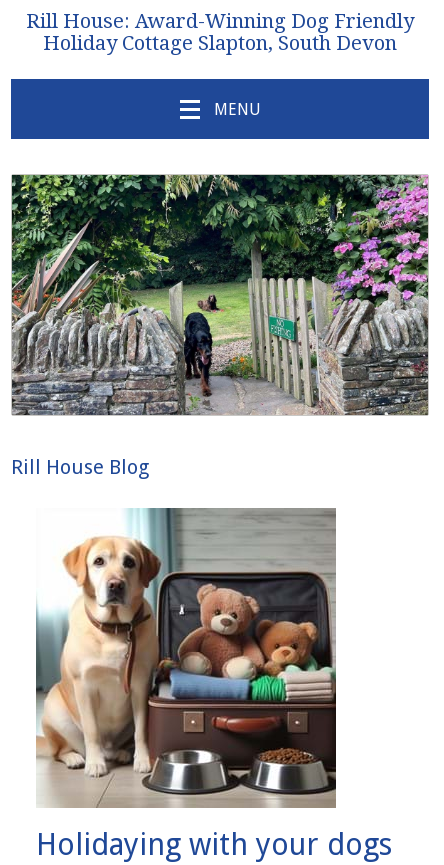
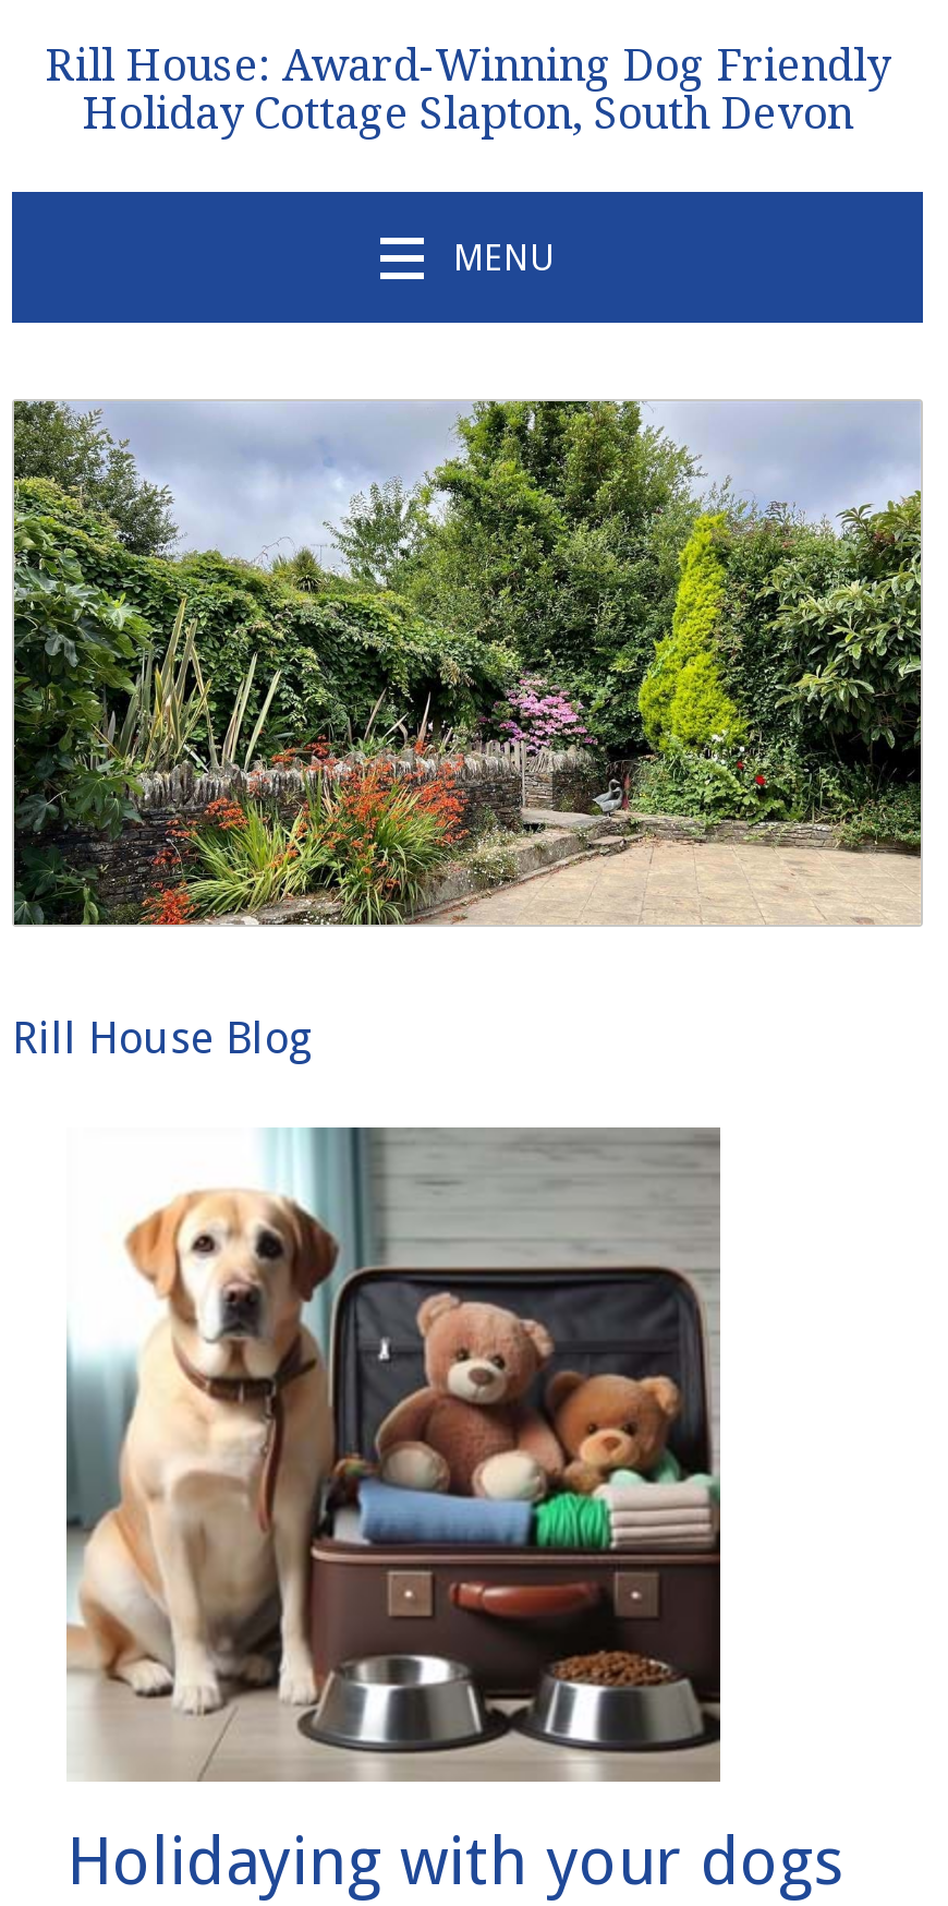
[11,174,429,416] [image] -> [12,399,923,927] [image]

